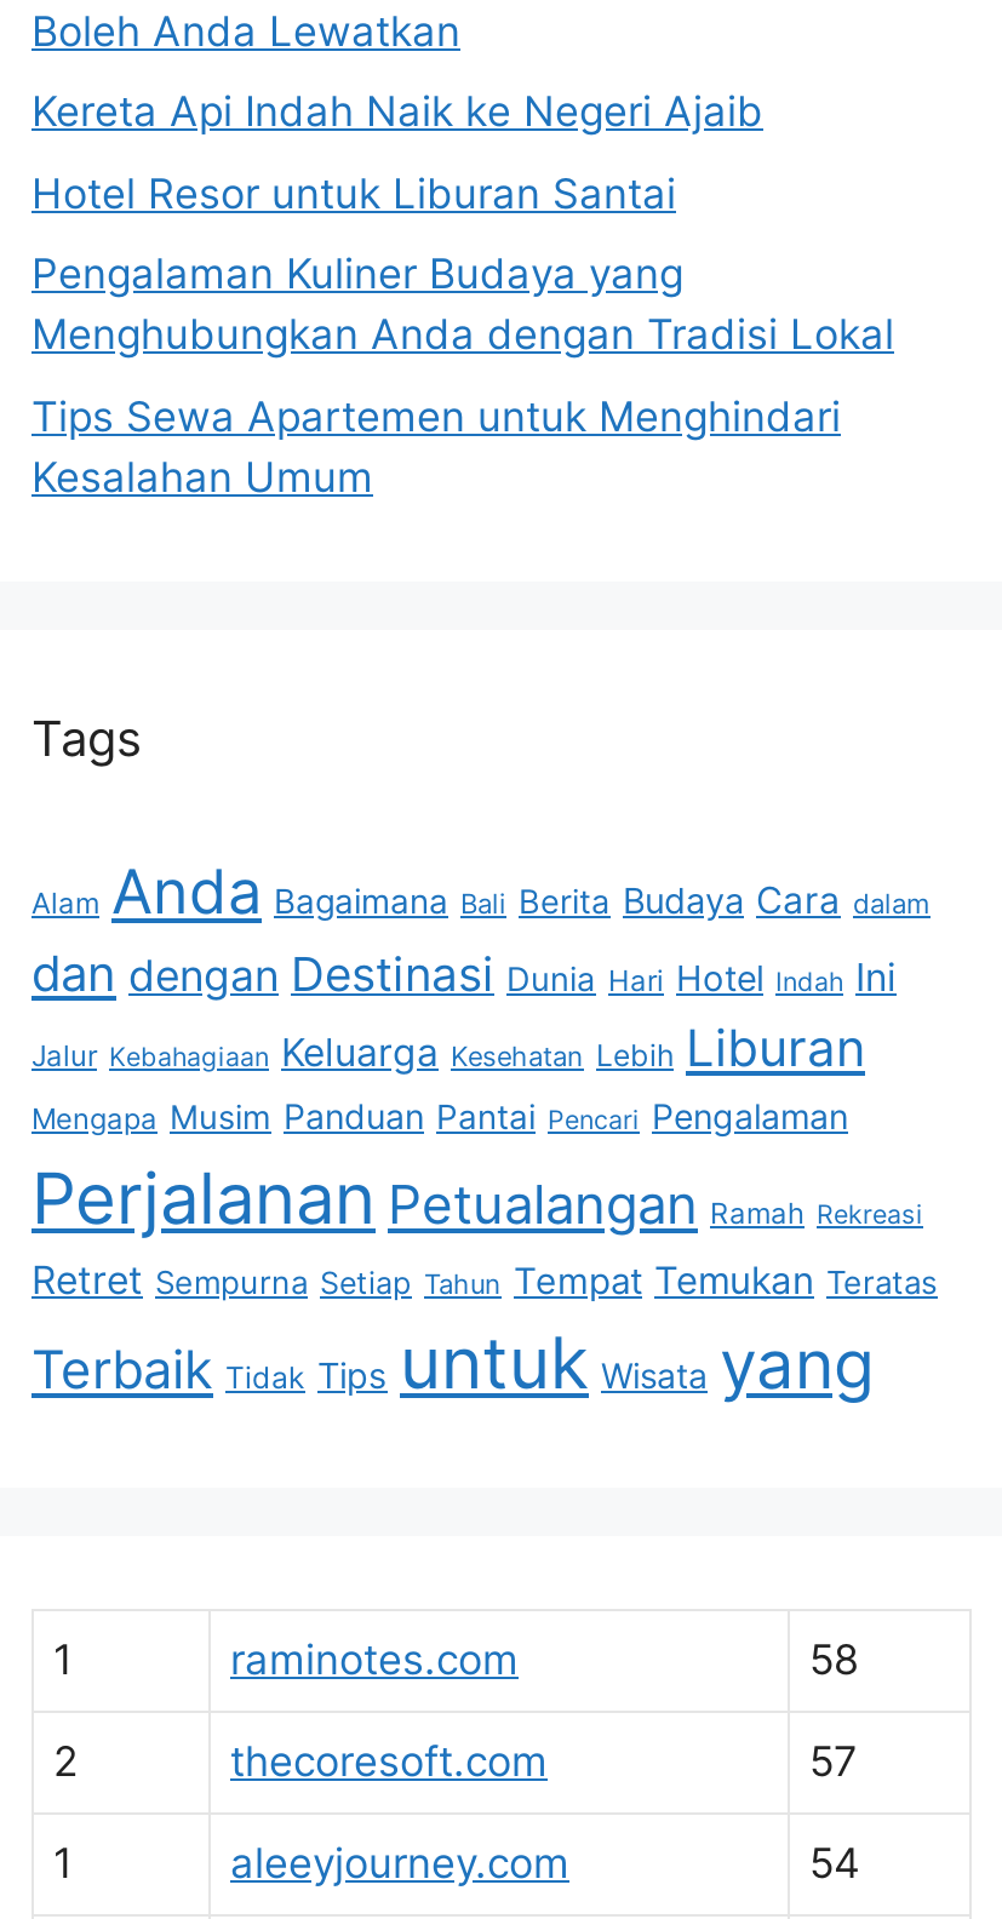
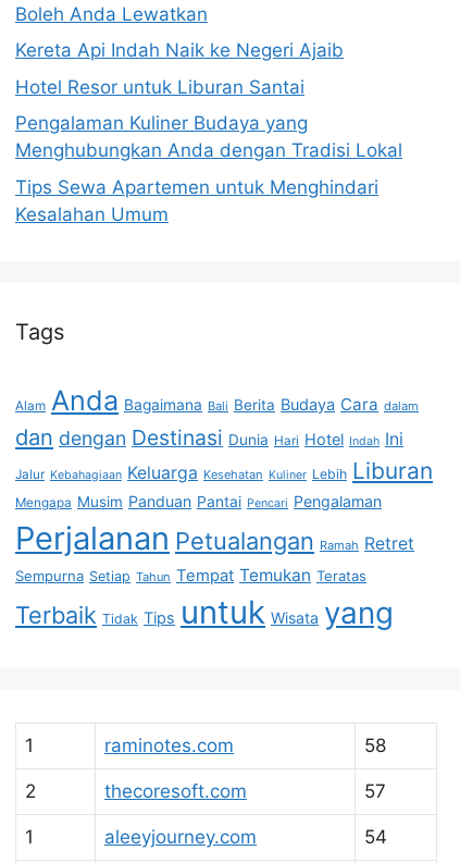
[32,1017,865,1077] Jalur Kebahagiaan Keluarga Kesehatan Lebih Liburan -> [15,457,433,484] Jalur Kebahagiaan Keluarga Kesehatan Kuliner Lebih Liburan
[32,1155,938,1303] Perjalanan Petualangan Ramah Rekreasi | Retret Sempurna Setiap Tahun Tempat Temukan Teratas -> [15,519,414,585] Perjalanan Petualangan Ramah Retret | Sempurna Setiap Tahun Tempat Temukan Teratas

